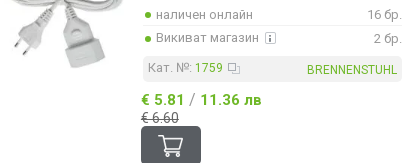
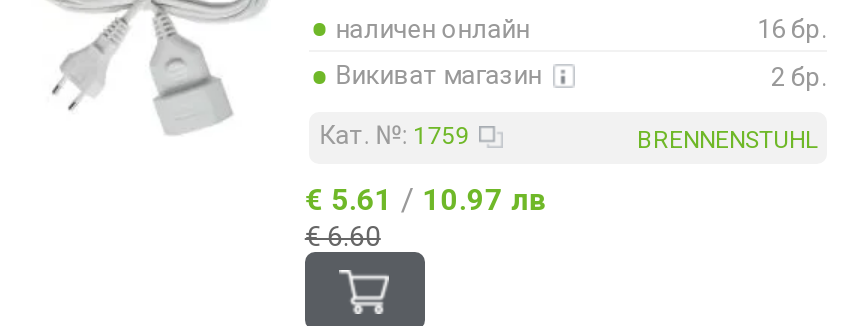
[141,90,262,109] € 5.81 / 11.36 лв -> [305,179,547,217] € 5.61 / 10.97 лв

